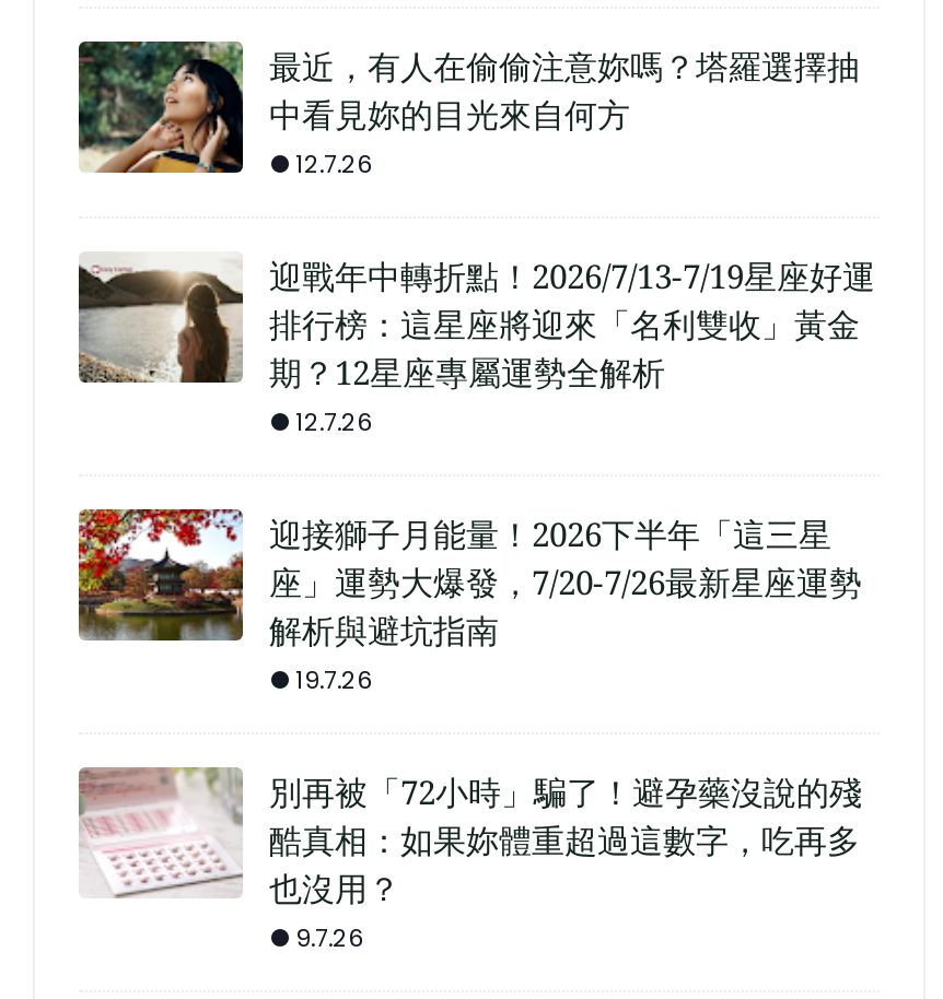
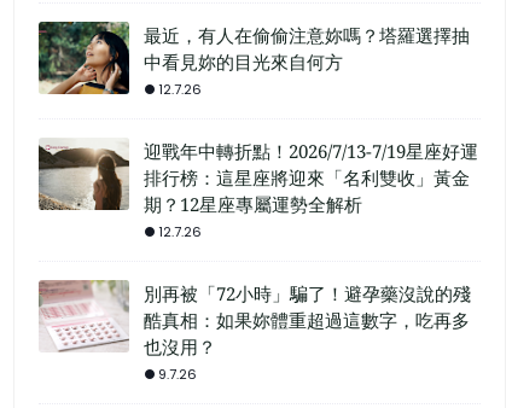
[77,507,862,697] [image] | 迎接獅子月能量！2026下半年「這三星 | 座」運勢大爆發，7/20-7/26最新星座運勢 | 解析與避坑指南 | 19.7.26 -> none

